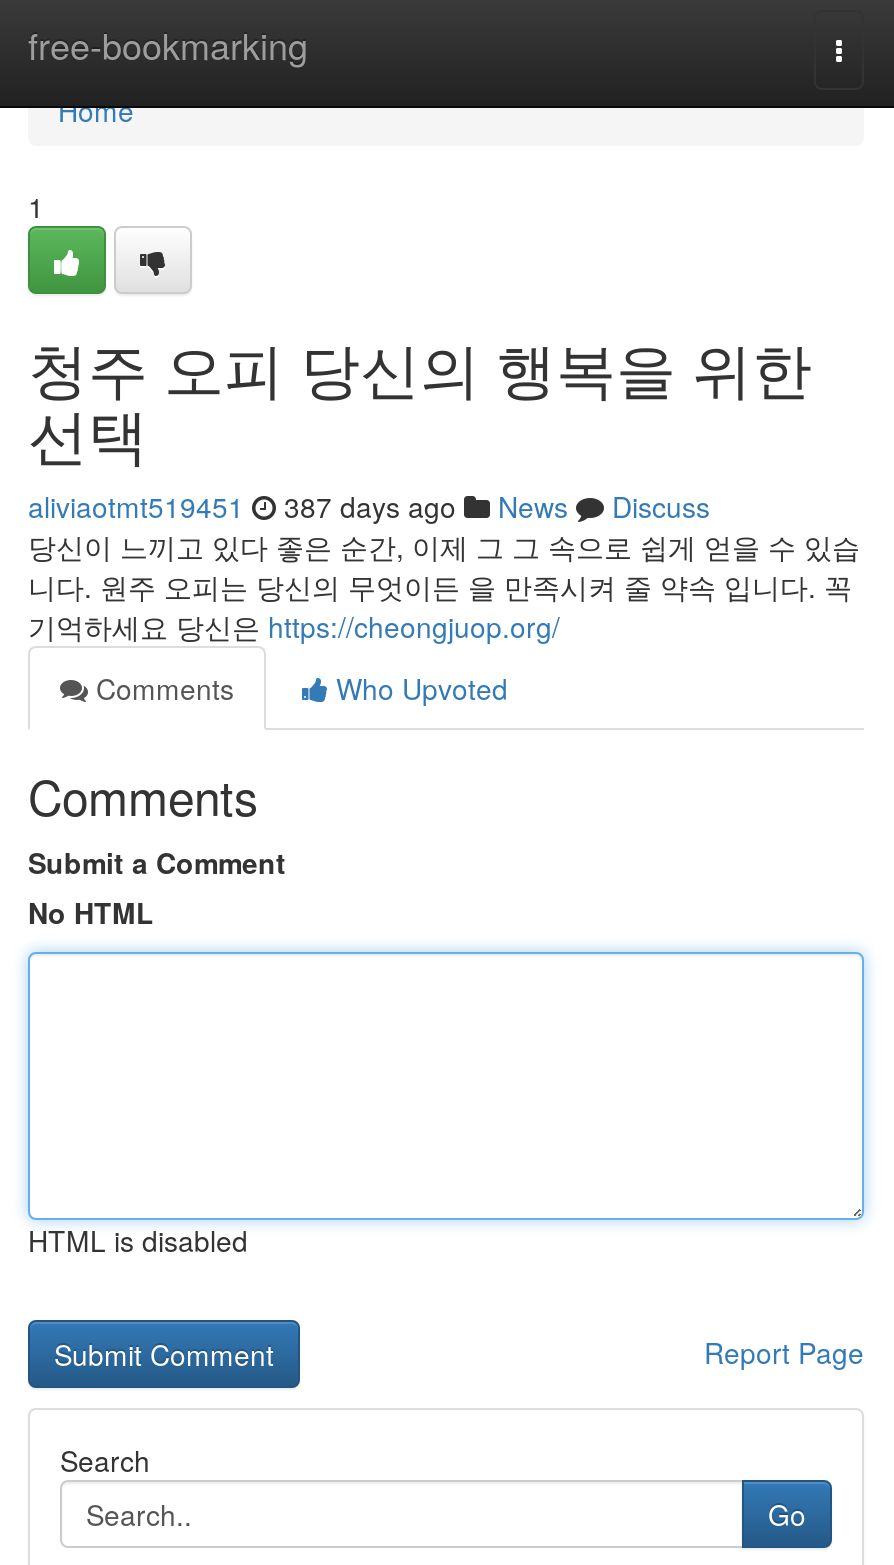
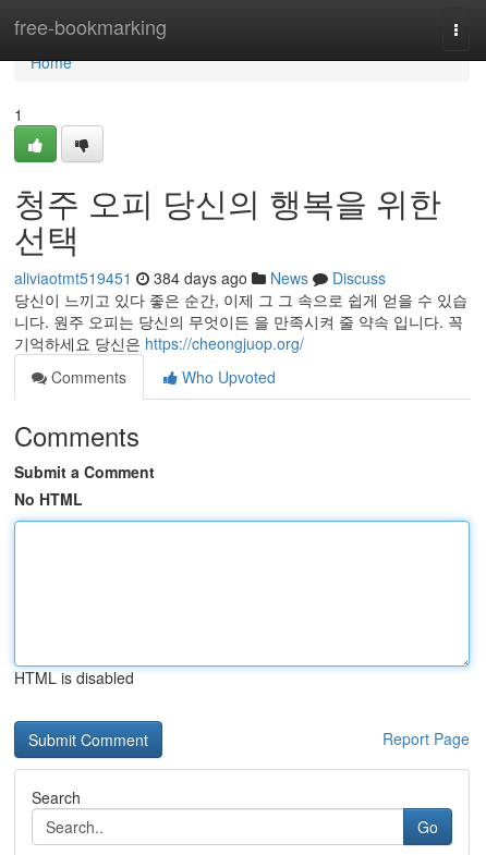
[28,486,710,526] aliviaotmt519451 387 days ago News Discuss -> [14,267,386,289] aliviaotmt519451 384 days ago News Discuss

